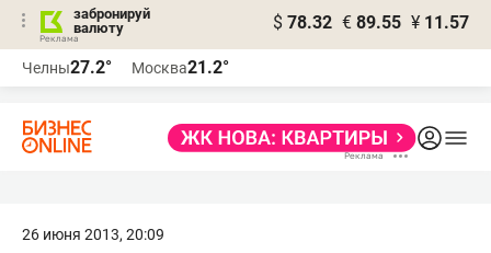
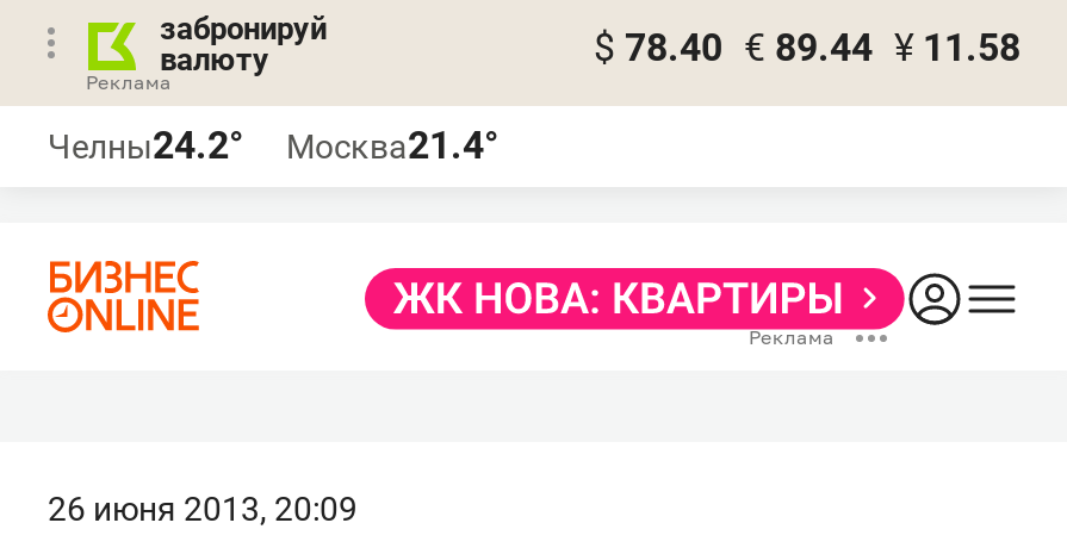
[273,12,469,33] $ 78.32 € 89.55 ¥ 11.57 -> [594,25,1021,70] $ 78.40 € 89.44 ¥ 11.58
[22,57,112,78] Челны27.2° -> [48,123,243,168] Челны24.2°
[132,57,229,78] Москва21.2° -> [286,123,498,168] Москва21.4°

